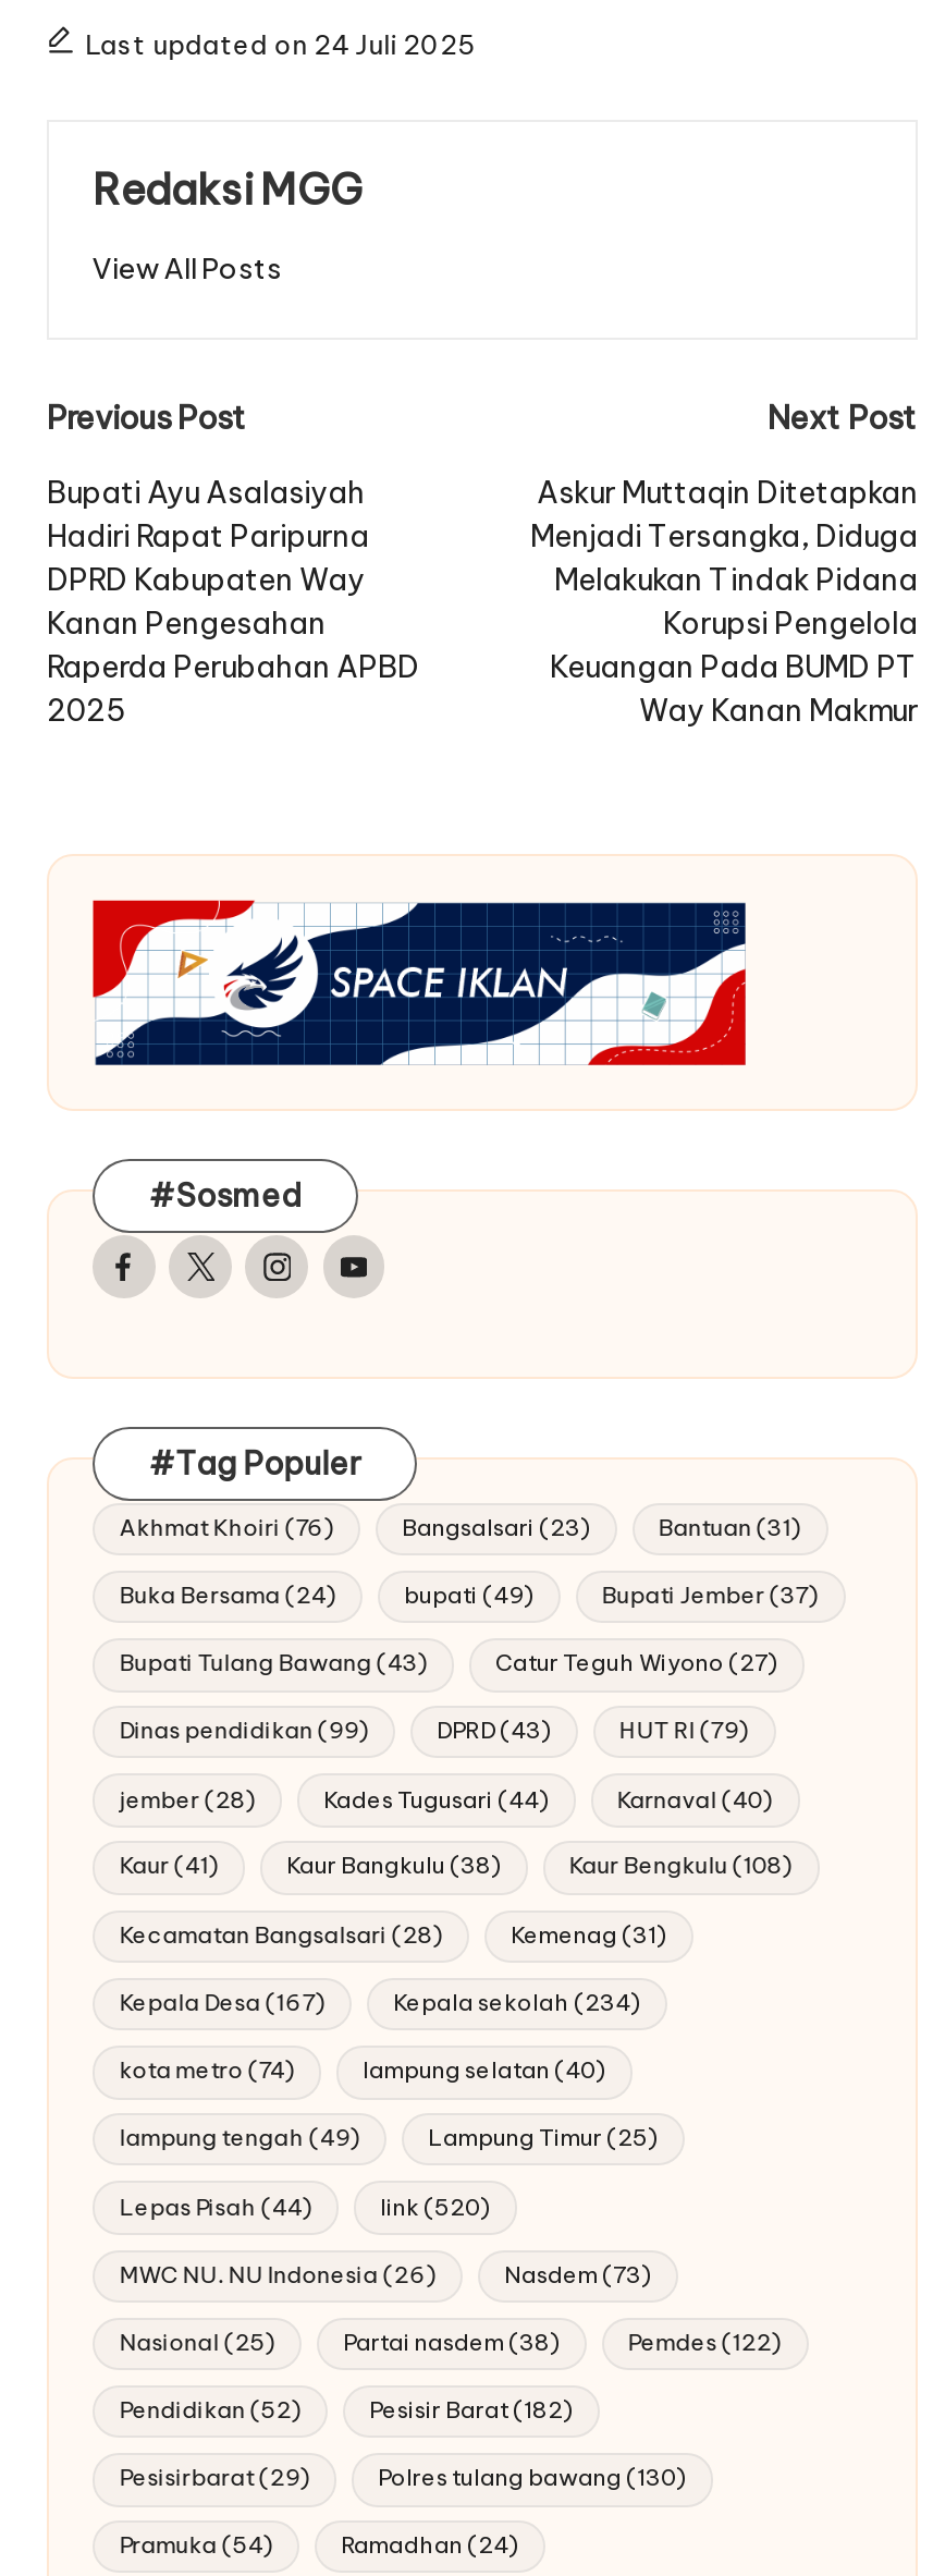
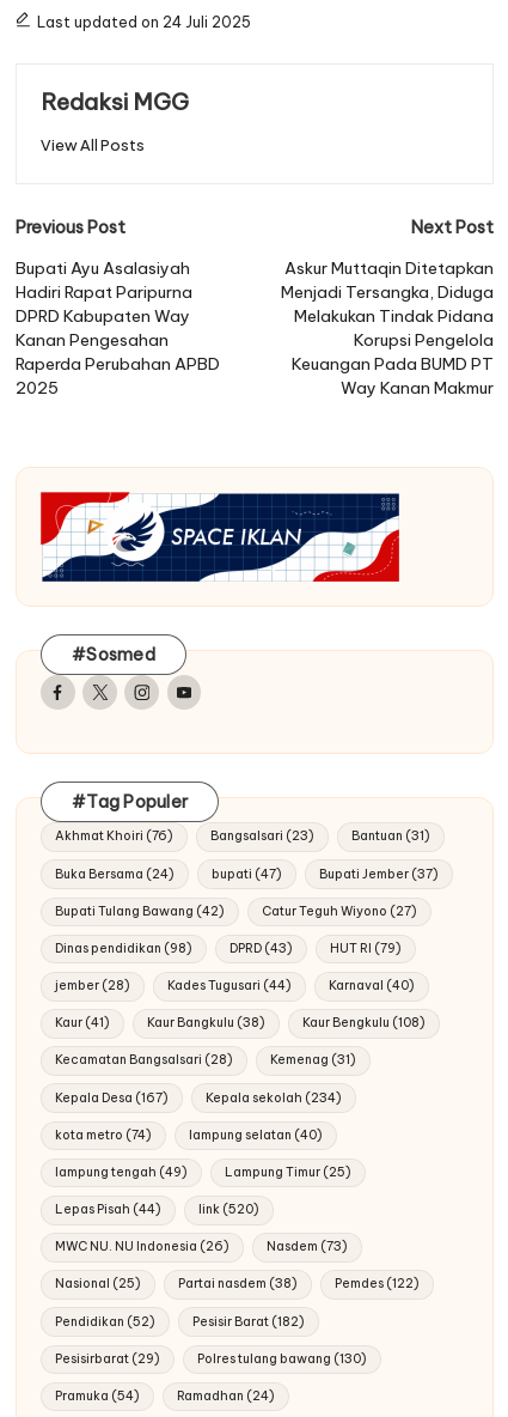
[404,1582,535,1610] bupati (49) -> [212,866,282,882] bupati (47)
[119,1650,428,1678] Bupati Tulang Bawang (43) -> [55,903,225,919] Bupati Tulang Bawang (42)
[119,1718,369,1746] Dinas pendidikan (99) -> [55,941,193,956] Dinas pendidikan (98)

